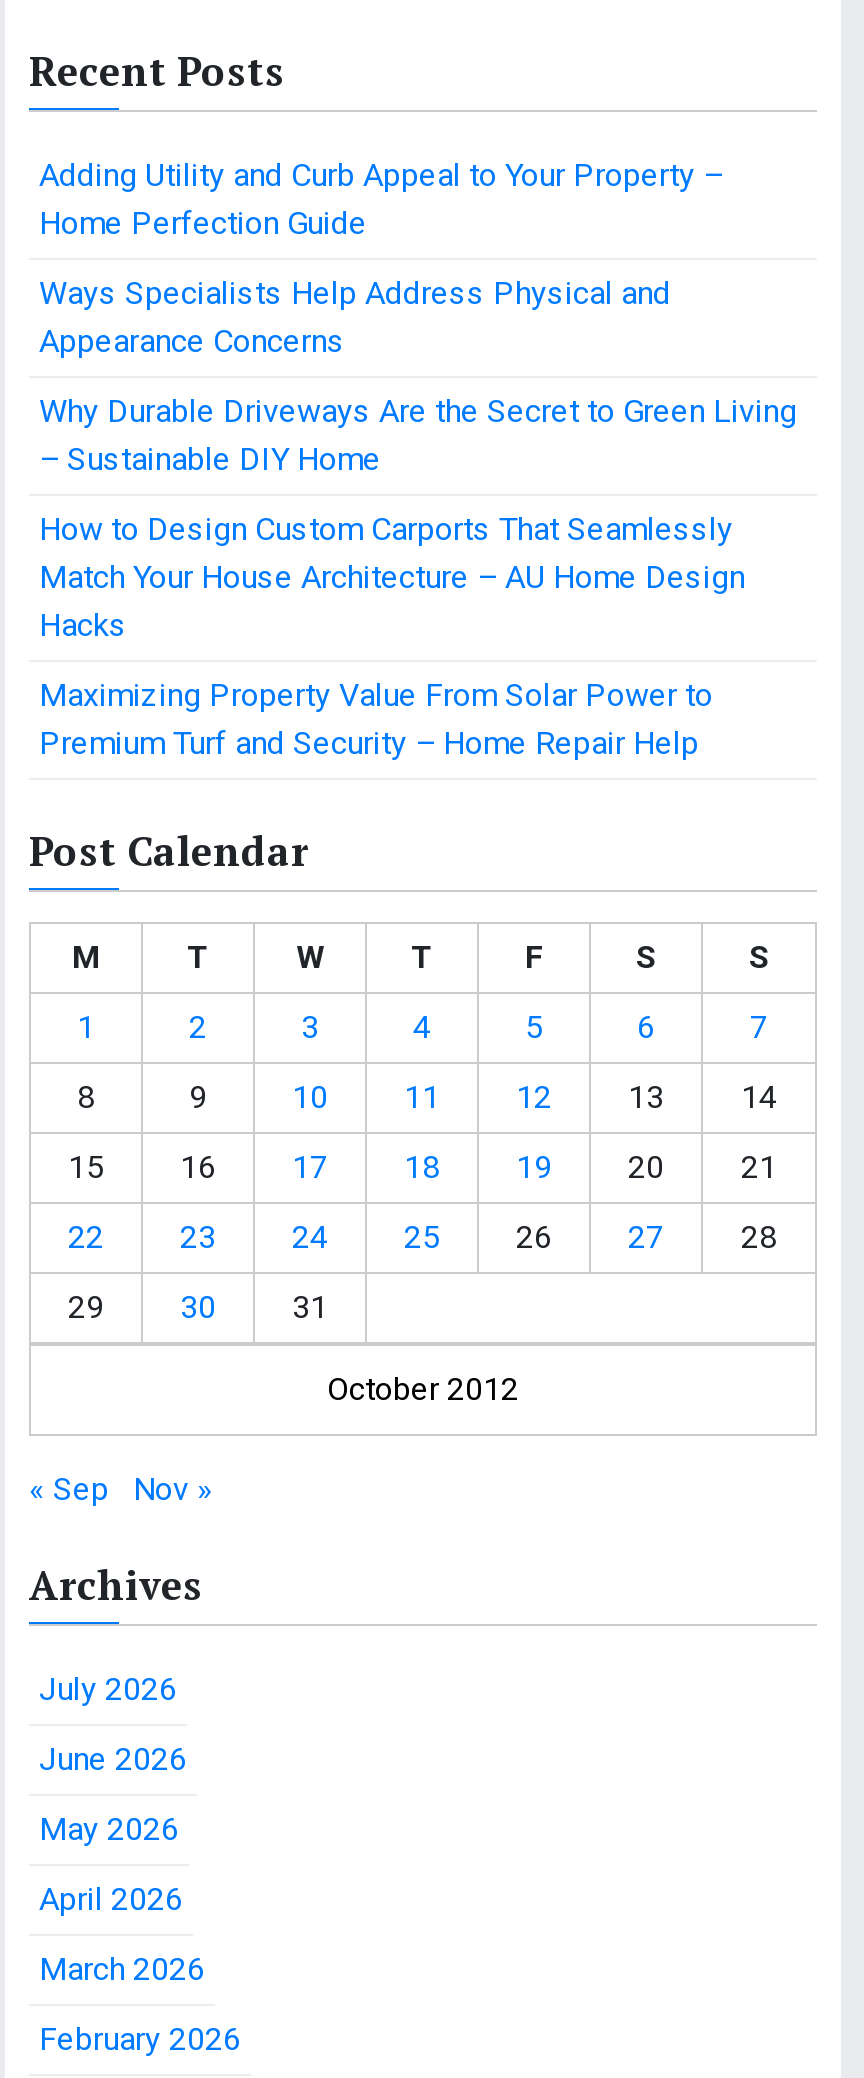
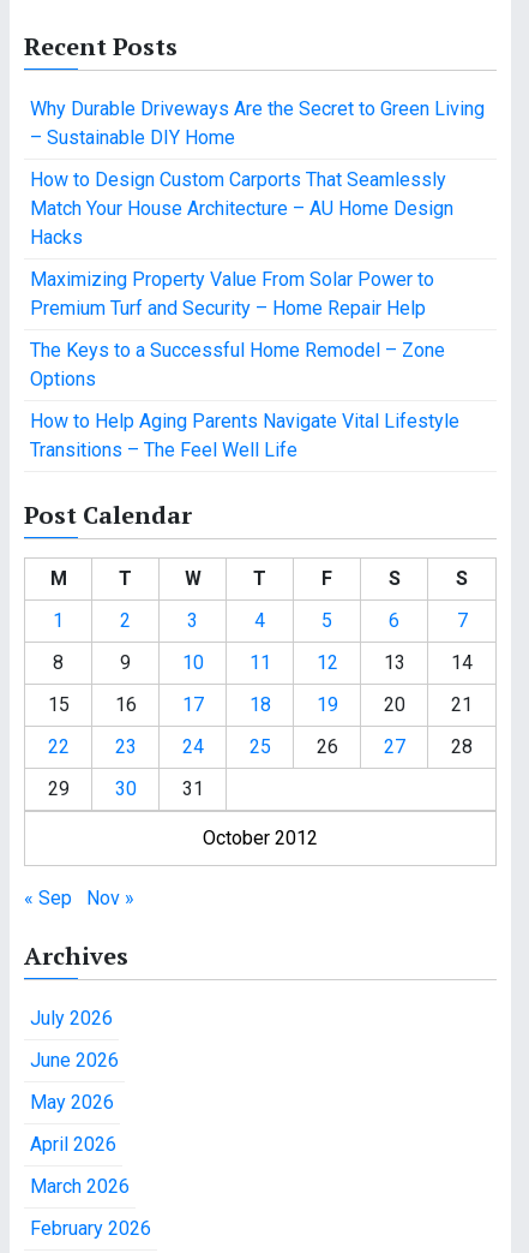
[39,156,723,360] Adding Utility and Curb Appeal to Your Property – | Home Perfection Guide | Ways Specialists Help Address Physical and | Appearance Concerns -> none
moved [39,392,797,762] -> [30,97,485,320]: Why Durable Driveways Are the Secret to Green Living | – Sustainable DIY Home | How to Design Custom Carports That Seamlessly | Match Your House Architecture – AU Home Design | Hacks | Maximizing Property Value From Solar Power to | Premium Turf and Security – Home Repair Help
none -> [30,339,459,461] The Keys to a Successful Home Remodel – Zone | Options | How to Help Aging Parents Navigate Vital Lifestyle | Transitions – The Feel Well Life

